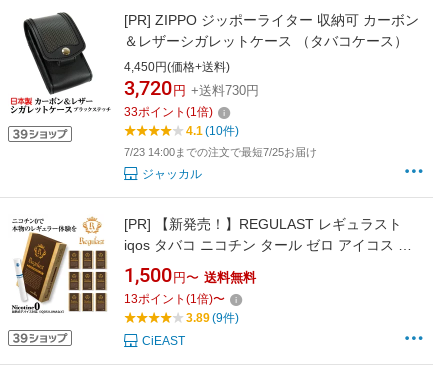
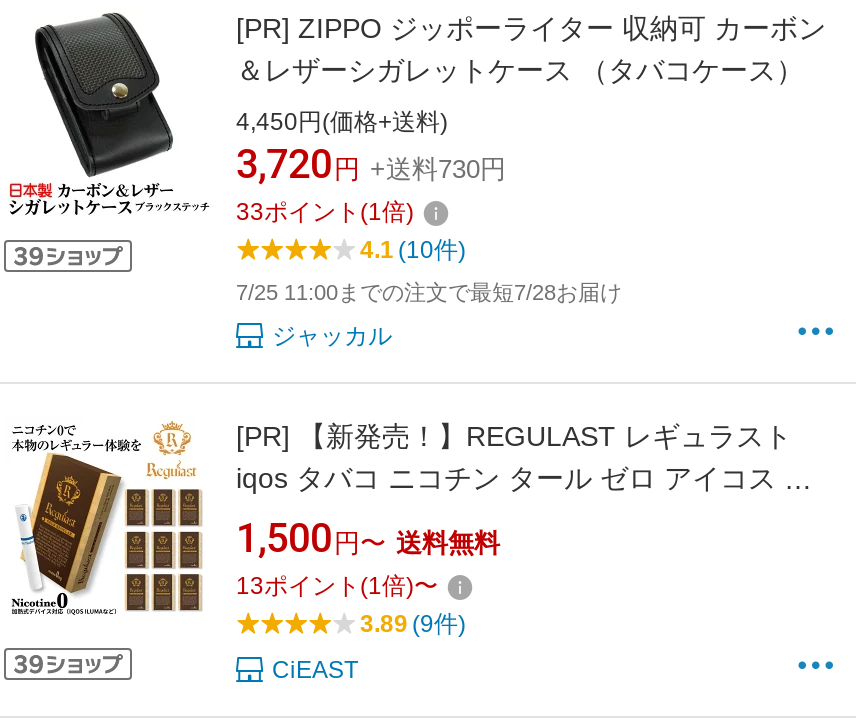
[124,146,317,158] 7/23 14:00までの注文で最短7/25お届け -> [236,281,622,305] 7/25 11:00までの注文で最短7/28お届け

